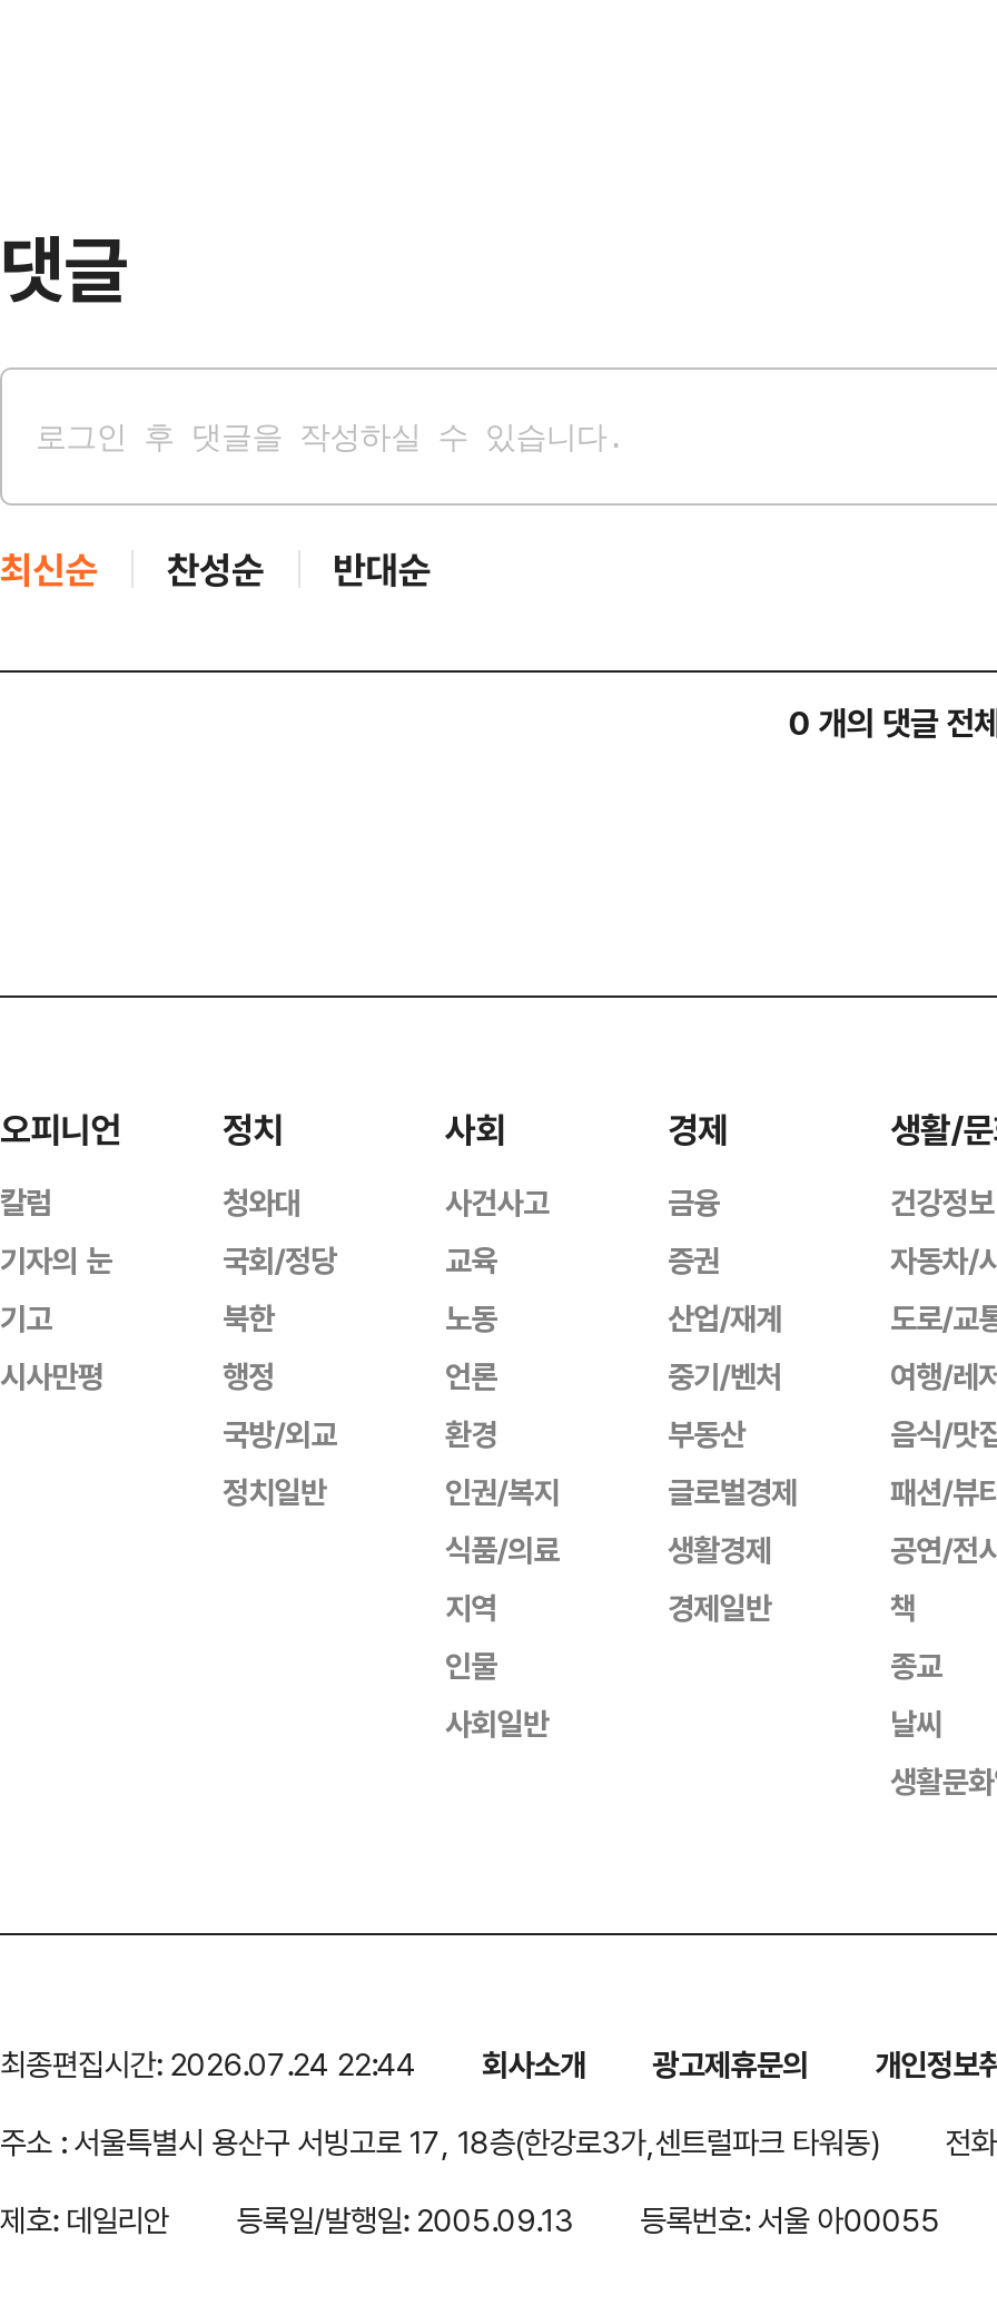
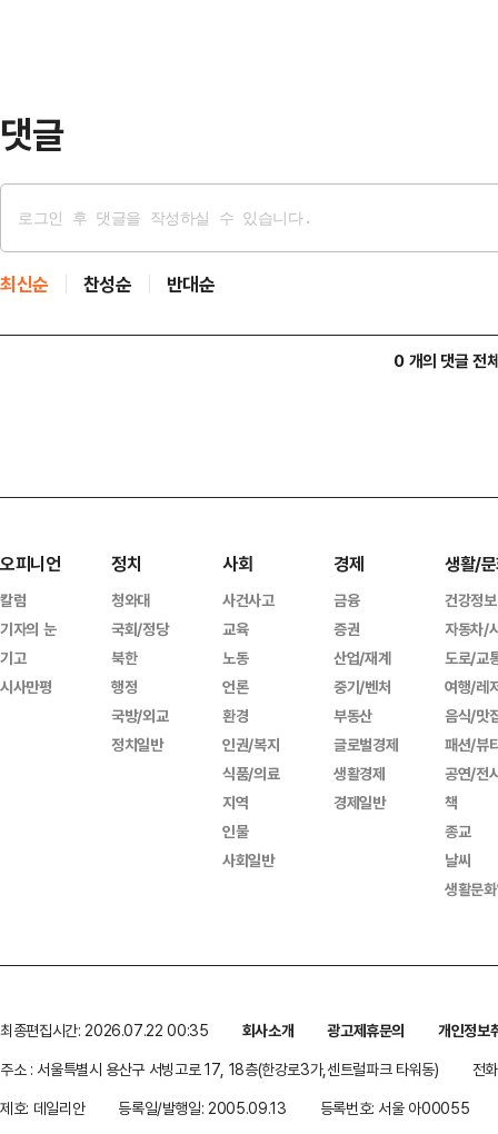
[0,2042,415,2085] 최종편집시간: 2026.07.24 22:44 -> [0,1019,209,1041] 최종편집시간: 2026.07.22 00:35

